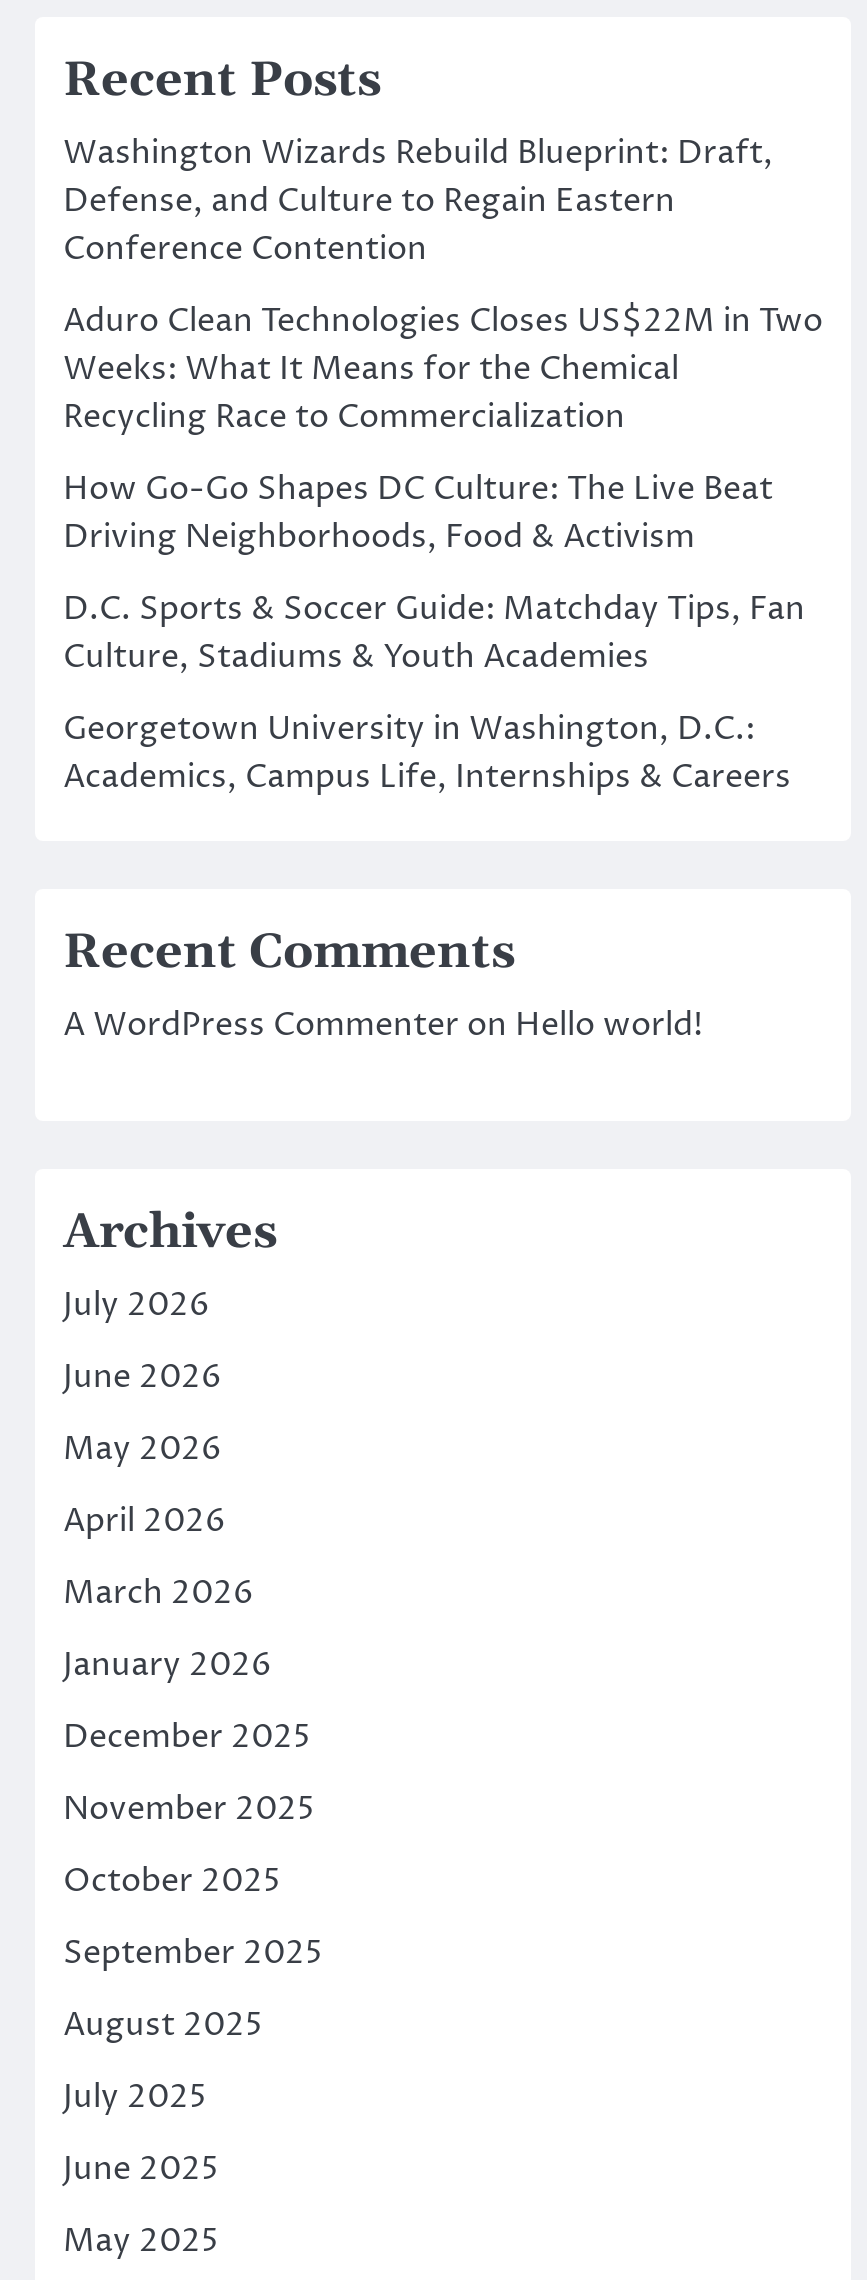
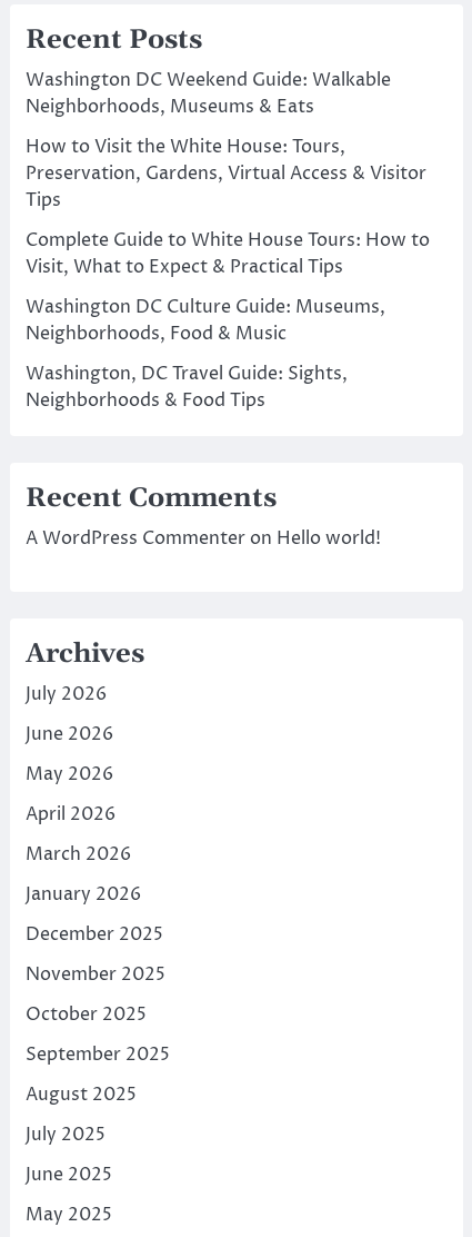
[63,132,773,272] Washington Wizards Rebuild Blueprint: Draft, | Defense, and Culture to Regain Eastern | Conference Contention -> [26,68,391,119] Washington DC Weekend Guide: Walkable | Neighborhoods, Museums & Eats
[63,300,823,440] Aduro Clean Technologies Closes US$22M in Two | Weeks: What It Means for the Chemical | Recycling Race to Commercialization -> [26,135,426,213] How to Visit the White House: Tours, | Preservation, Gardens, Virtual Access & Visitor | Tips
[63,468,773,560] How Go-Go Shapes DC Culture: The Live Beat | Driving Neighborhoods, Food & Activism -> [26,228,430,280] Complete Guide to White House Tours: How to | Visit, What to Expect & Practical Tips
[63,588,805,680] D.C. Sports & Soccer Guide: Matchday Tips, Fan | Culture, Stadiums & Youth Academies -> [26,295,385,346] Washington DC Culture Guide: Museums, | Neighborhoods, Food & Music
[63,708,791,800] Georgetown University in Washington, D.C.: | Academics, Campus Life, Internships & Careers -> [26,362,348,413] Washington, DC Travel Guide: Sights, | Neighborhoods & Food Tips

